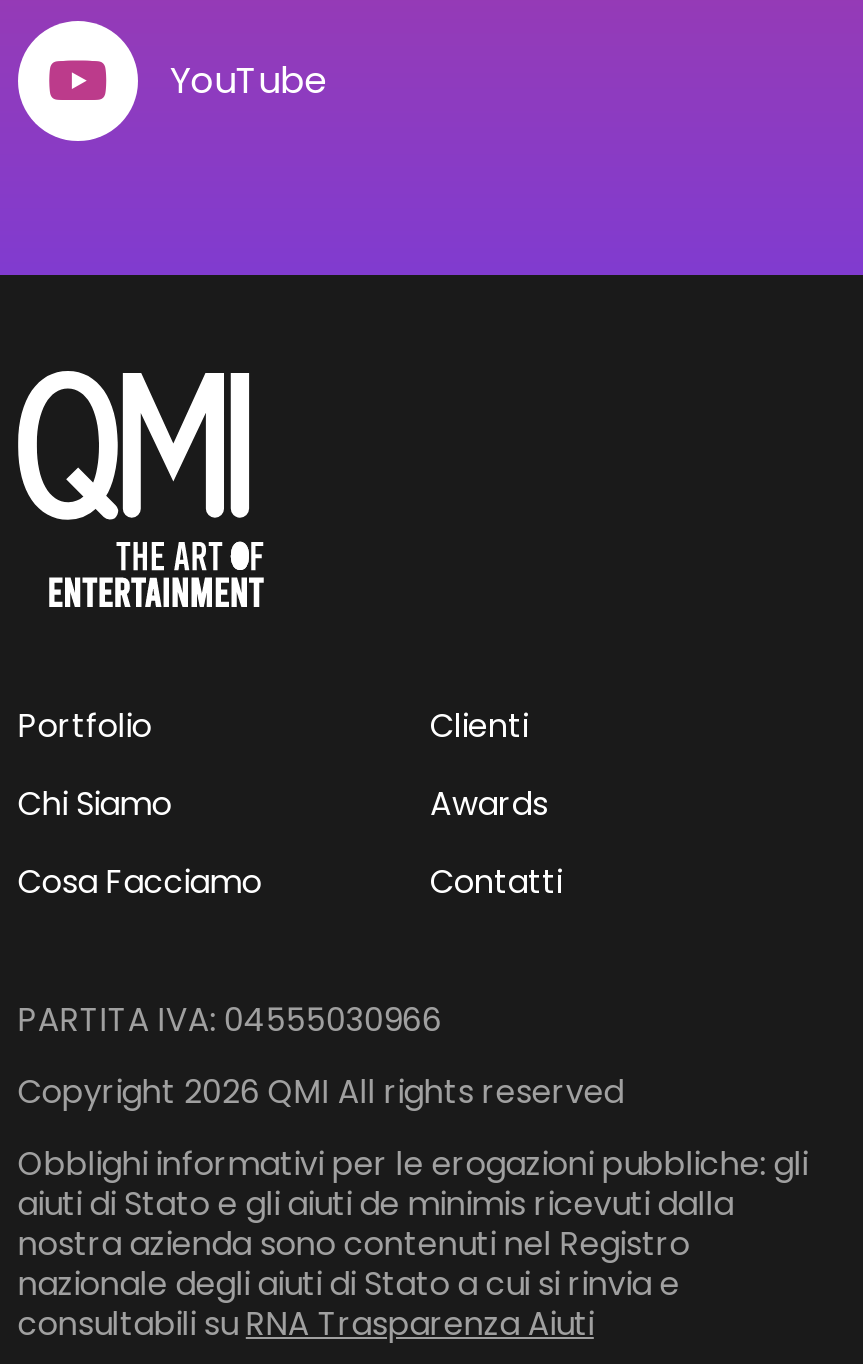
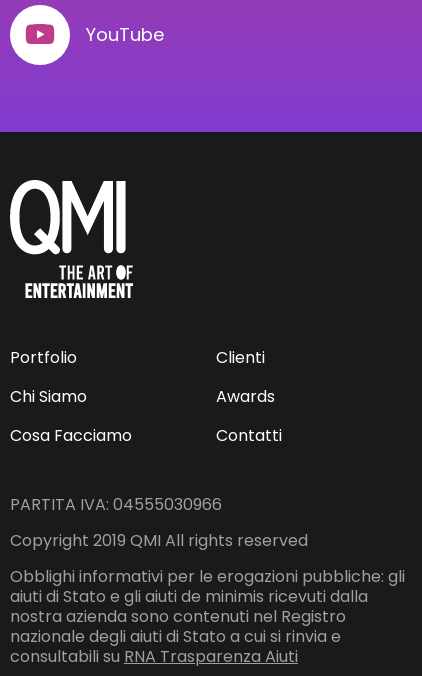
[18,1069,624,1115] Copyright 2026 QMI All rights reserved -> [10,529,308,552] Copyright 2019 QMI All rights reserved

